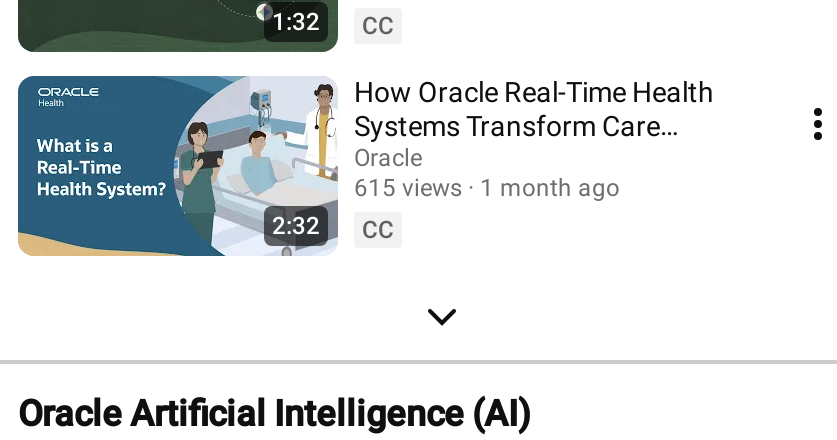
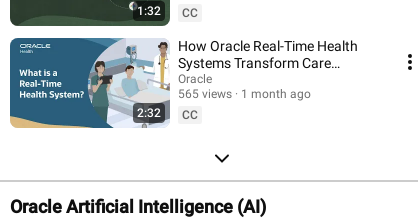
[354,173,620,201] 615 views 1 month ago -> [178,86,311,100] 565 views 1 month ago

